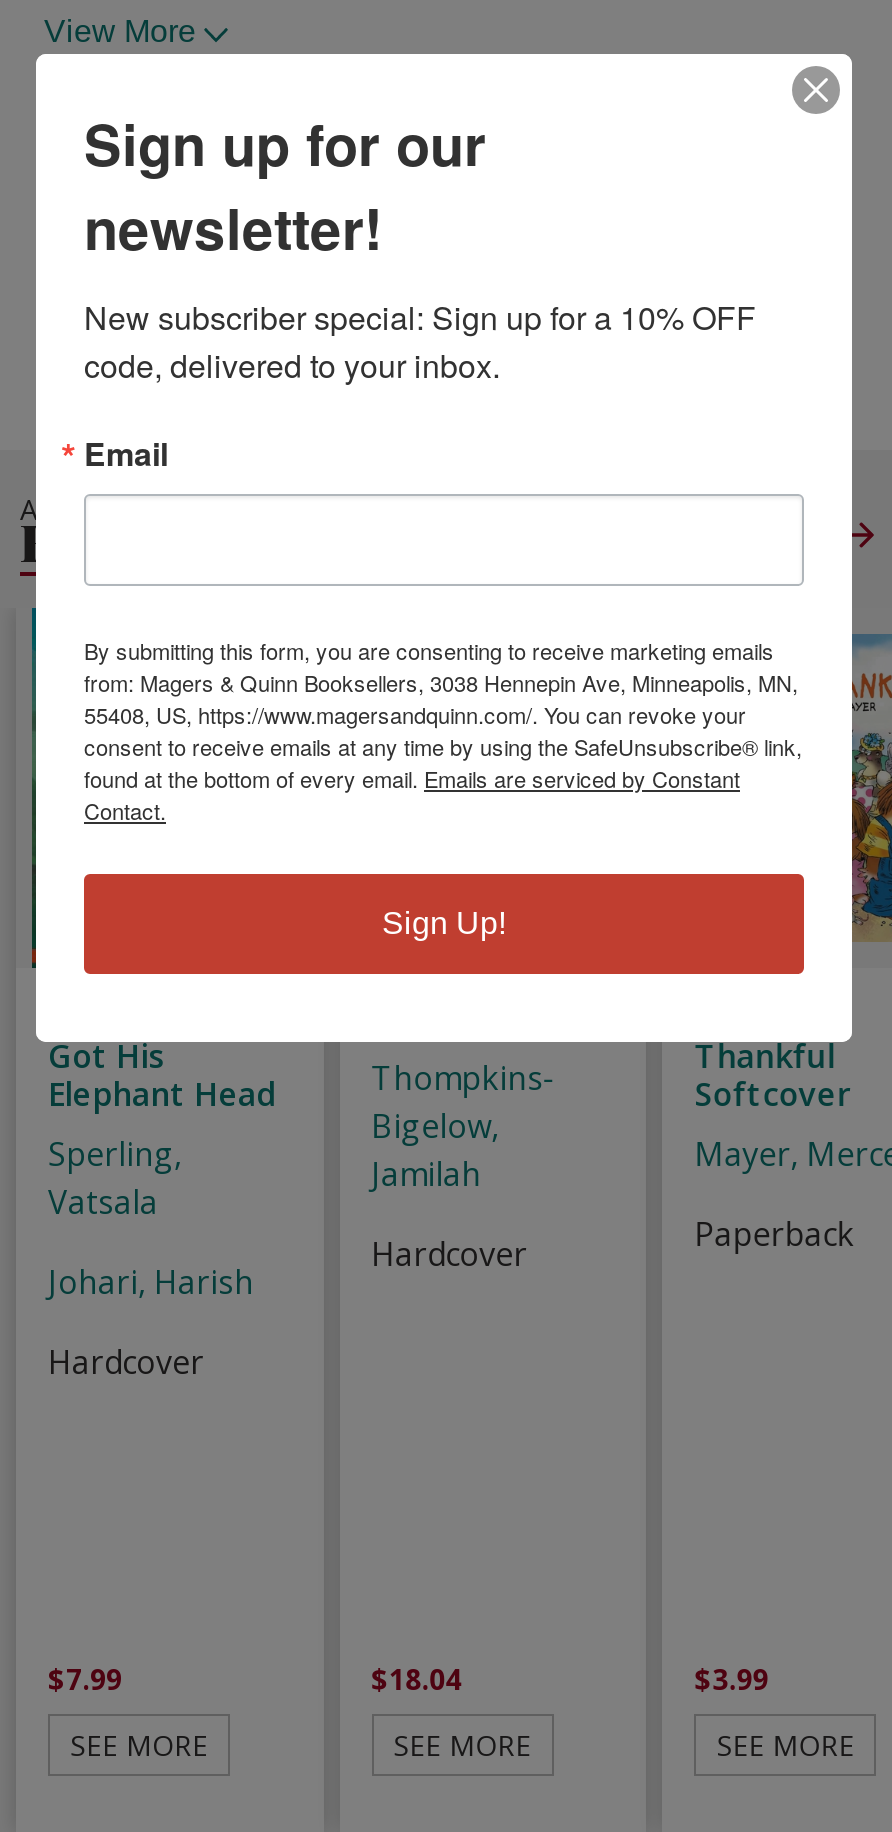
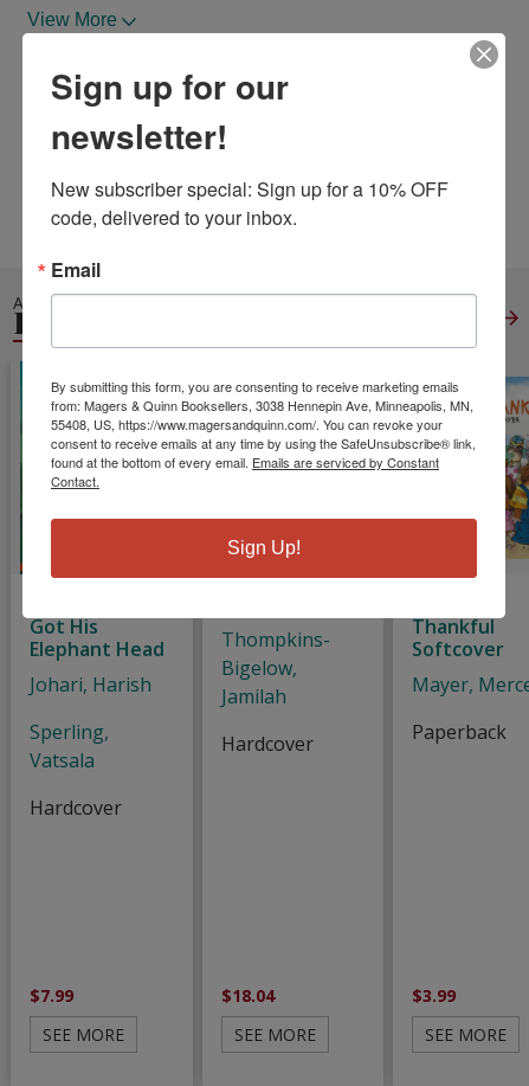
moved [48,1132,182,1224] -> [30,719,109,773]: Sperling, | Vatsala
moved [48,1260,254,1304] -> [30,671,151,698]: Johari, Harish

